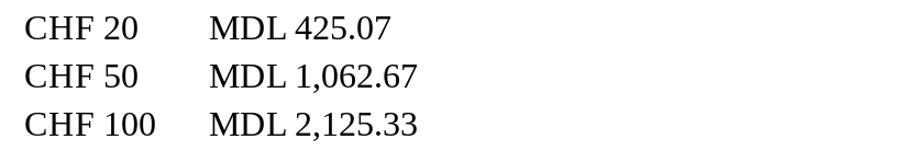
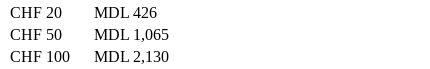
[24,9,391,46] CHF 20 MDL 425.07 -> [10,4,157,21] CHF 20 MDL 426
[24,57,418,95] CHF 50 MDL 1,062.67 -> [10,26,169,43] CHF 50 MDL 1,065
[24,105,418,143] CHF 100 MDL 2,125.33 -> [10,48,169,65] CHF 100 MDL 2,130

